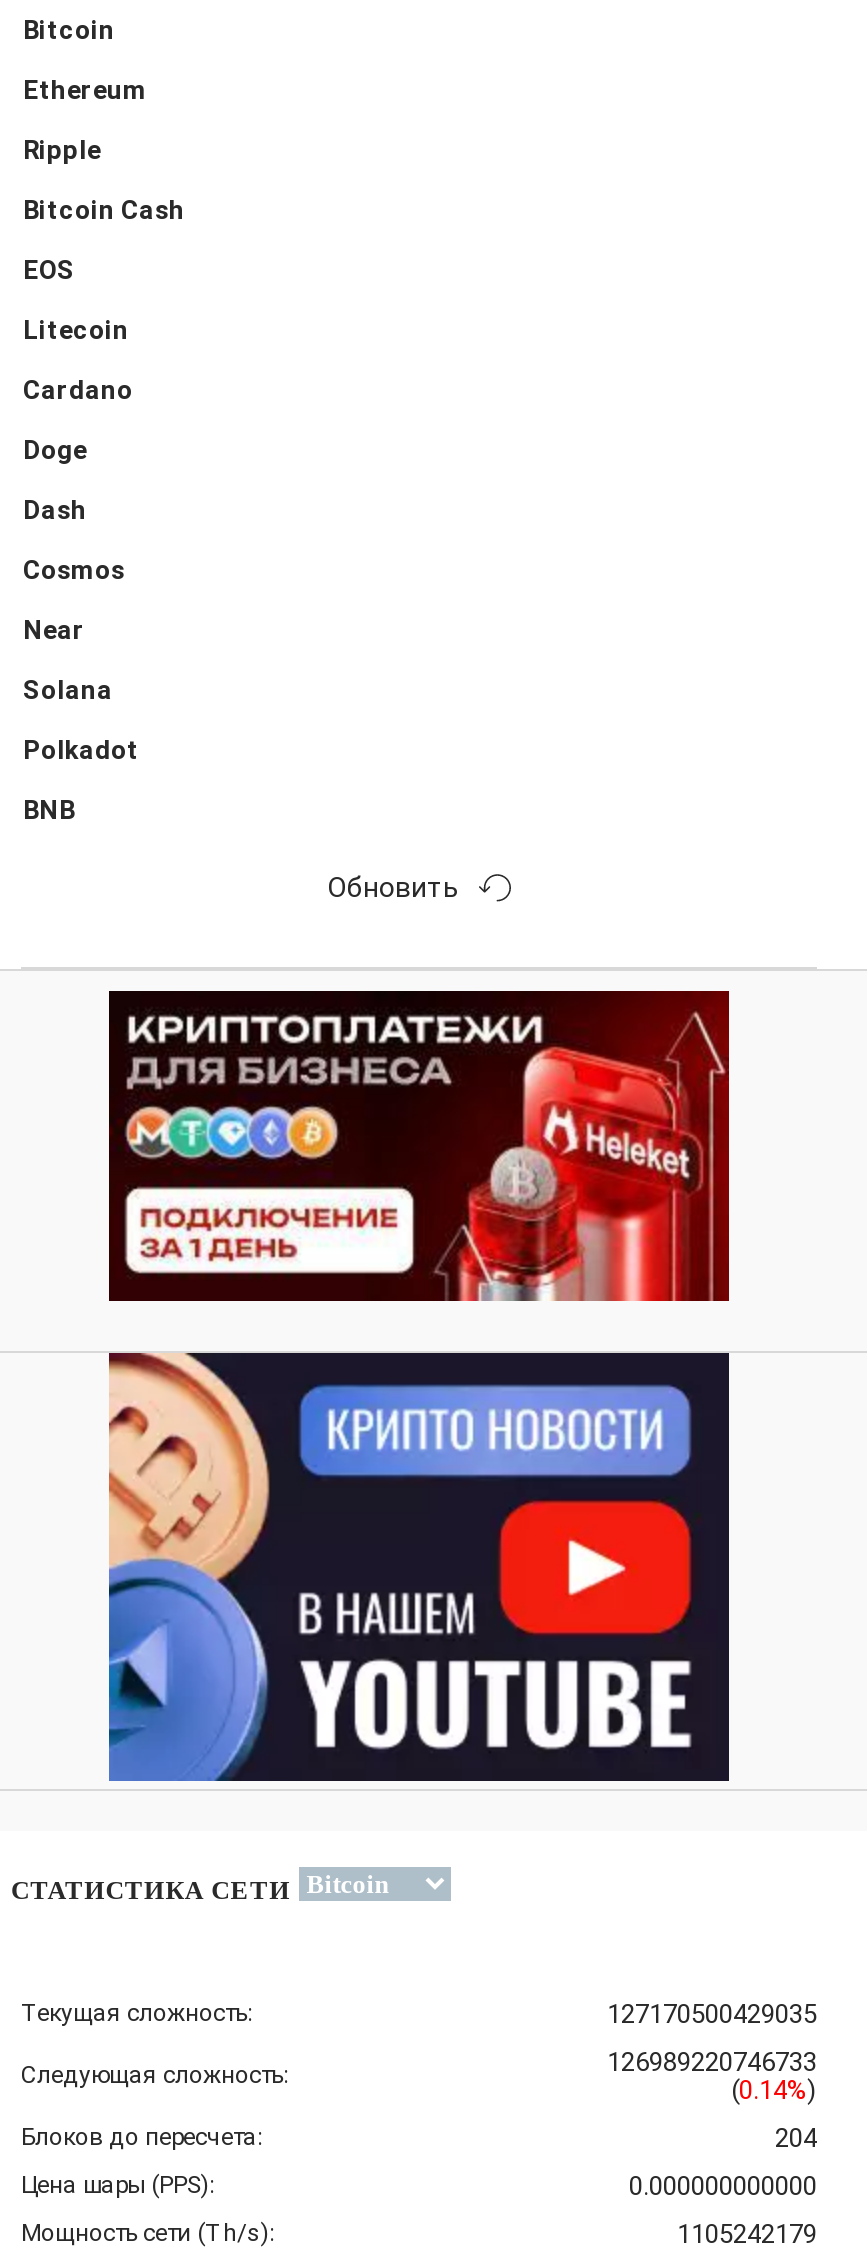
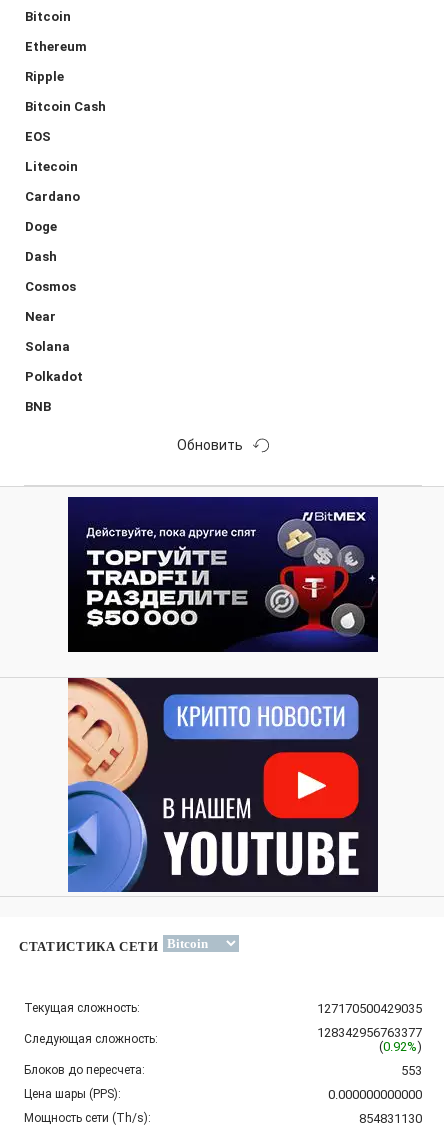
[109,989,731,1303] [image] -> [68,496,379,653] [image]
[607,2047,817,2077] 126989220746733 -> [317,1025,422,1040] 128342956763377
[731,2075,817,2105] (0.14%) -> [379,1039,422,1054] (0.92%)
[775,2123,817,2153] 204 -> [401,1063,422,1078] 553
[677,2219,817,2249] 1105242179 -> [359,1111,422,1126] 854831130

